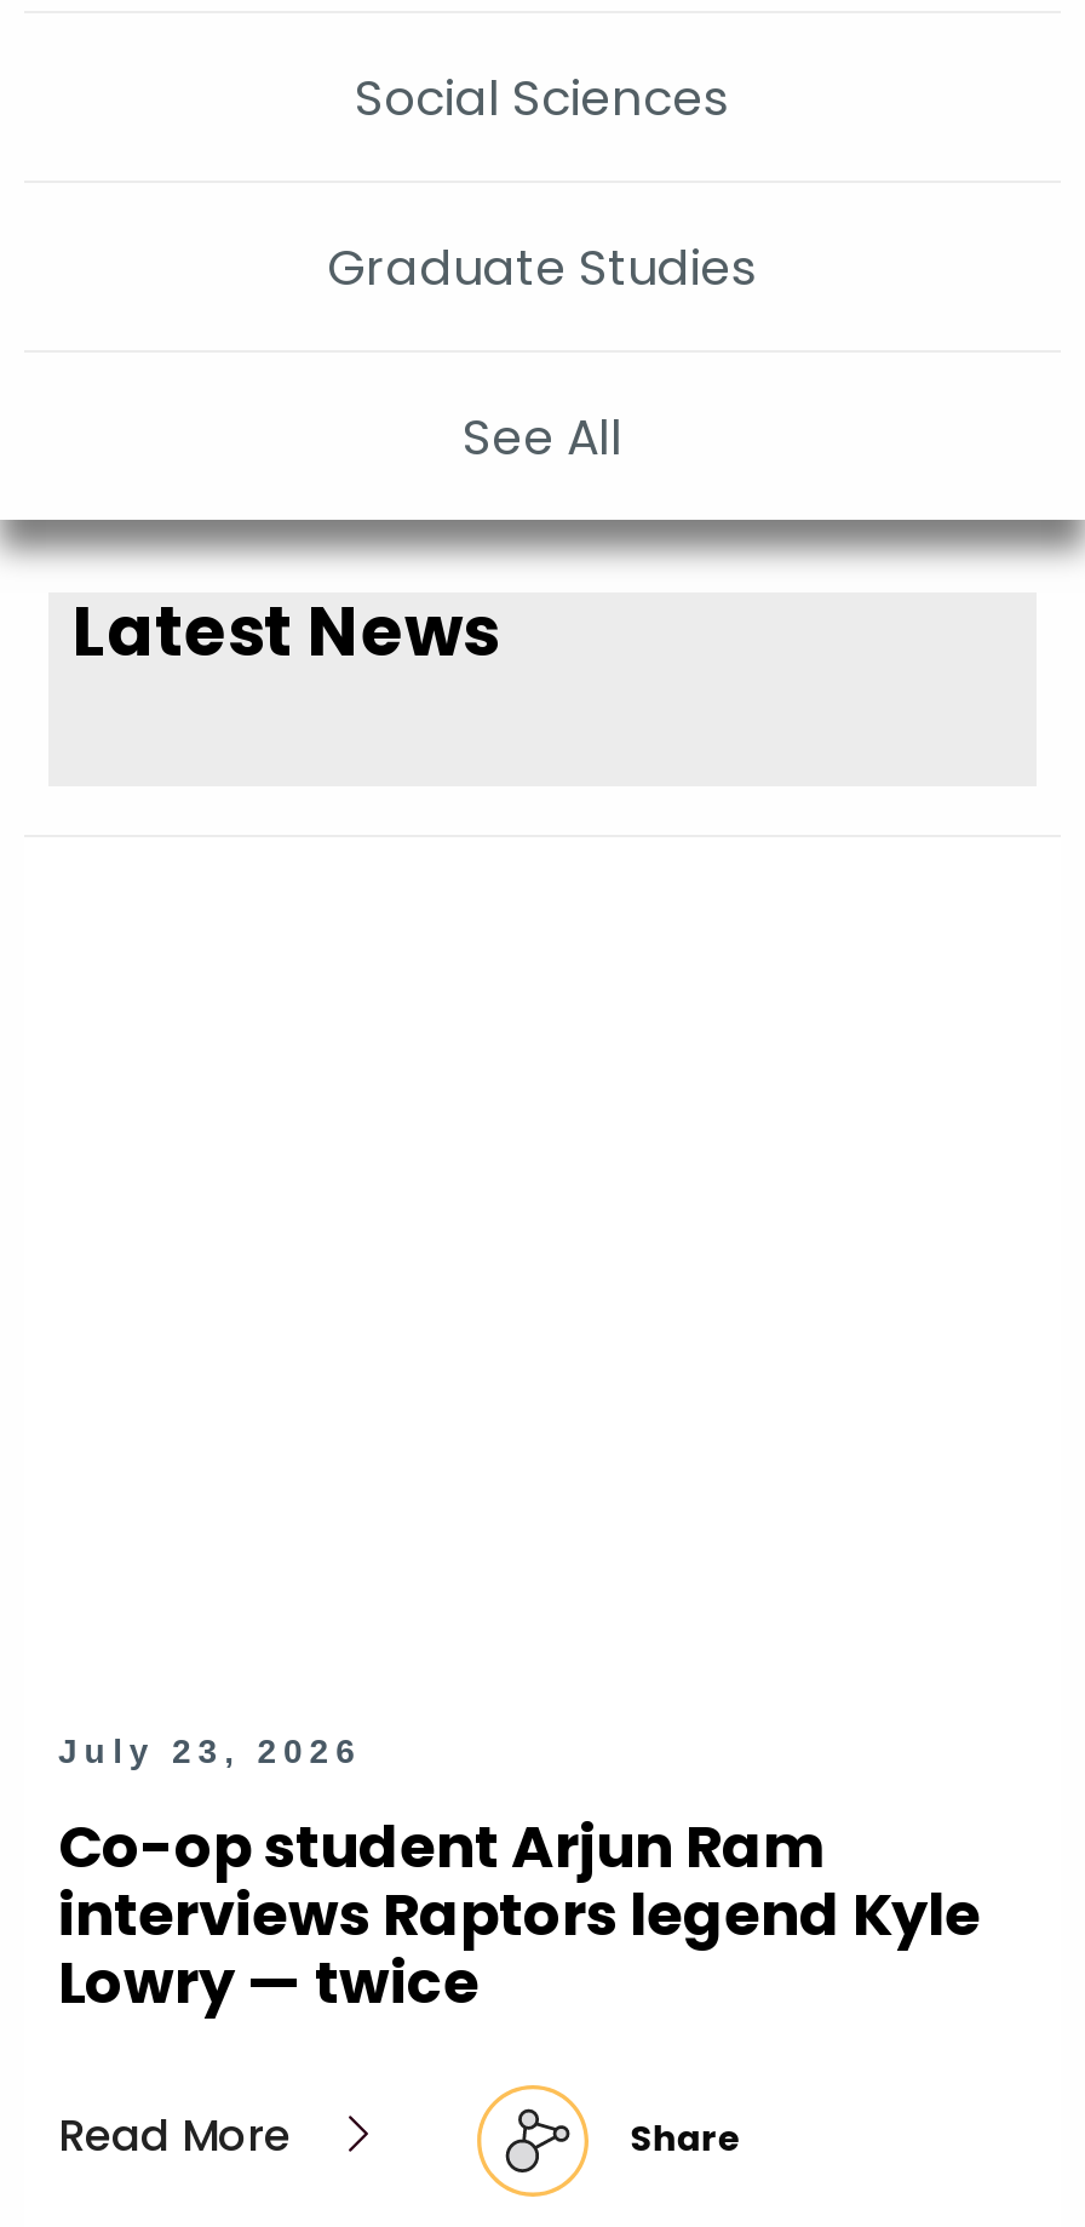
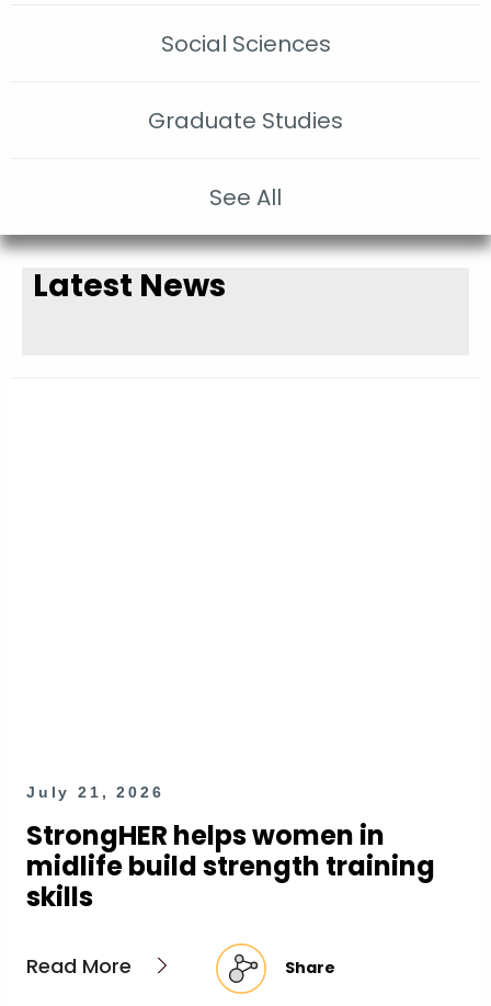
[58,1731,362,1769] July 23, 2026 -> [26,783,164,801] July 21, 2026
[58,1806,981,2022] Co-op student Arjun Ram | interviews Raptors legend Kyle | Lowry — twice -> [26,817,435,915] StrongHER helps women in | midlife build strength training | skills

